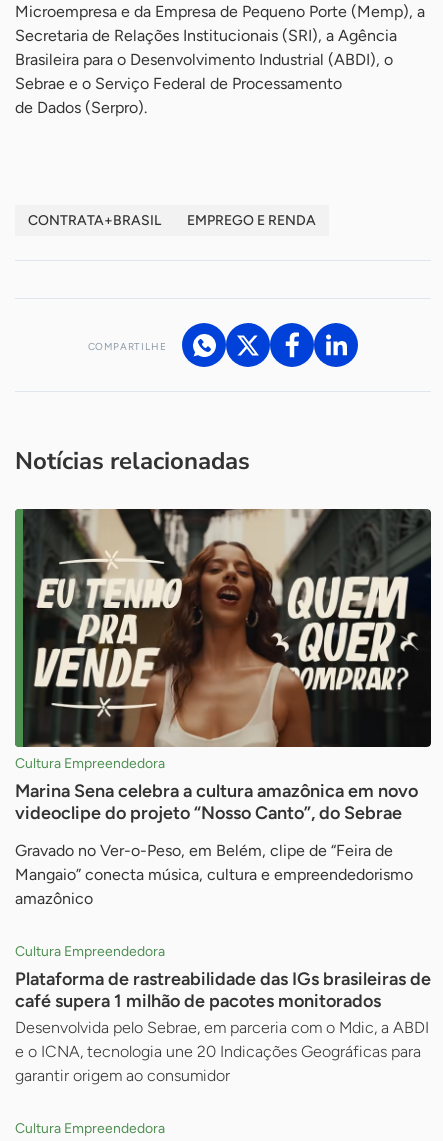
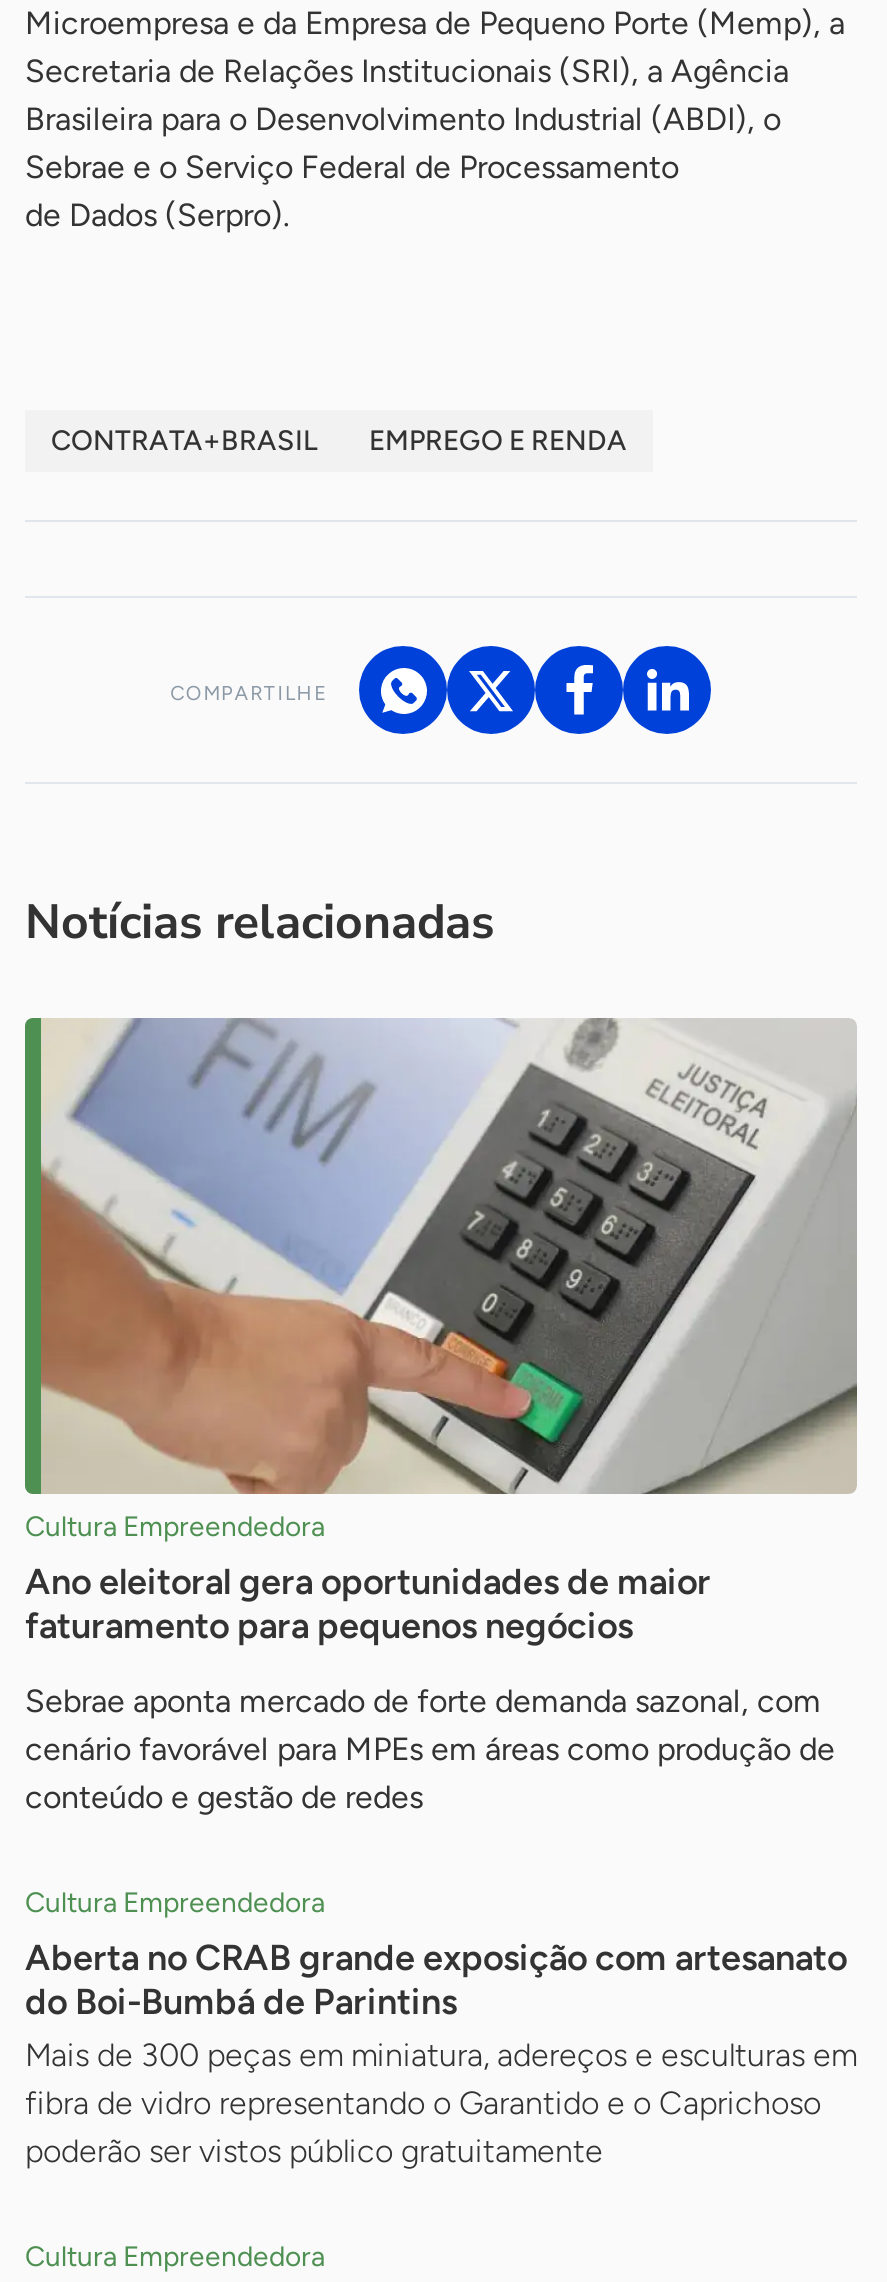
[15,508,432,824] [image] | Marina Sena celebra a cultura amazônica em novo | videoclipe do projeto “Nosso Canto”, do Sebrae -> [25,1018,859,1648] [image] | Ano eleitoral gera oportunidades de maior | faturamento para pequenos negócios
[15,841,413,908] Gravado no Ver-o-Peso, em Belém, clipe de “Feira de | Mangaio” conecta música, cultura e empreendedorismo | amazônico -> [25,1682,835,1816] Sebrae aponta mercado de forte demanda sazonal, com | cenário favorável para MPEs em áreas como produção de | conteúdo e gestão de redes
[15,968,431,1085] Plataforma de rastreabilidade das IGs brasileiras de | café supera 1 milhão de pacotes monitorados | Desenvolvida pelo Sebrae, em parceria com o Mdic, a ABDI | e o ICNA, tecnologia une 20 Indicações Geográficas para | garantir origem ao consumidor -> [25,1936,857,2170] Aberta no CRAB grande exposição com artesanato | do Boi-Bumbá de Parintins | Mais de 300 peças em miniatura, adereços e esculturas em | fibra de vidro representando o Garantido e o Caprichoso | poderão ser vistos público gratuitamente

